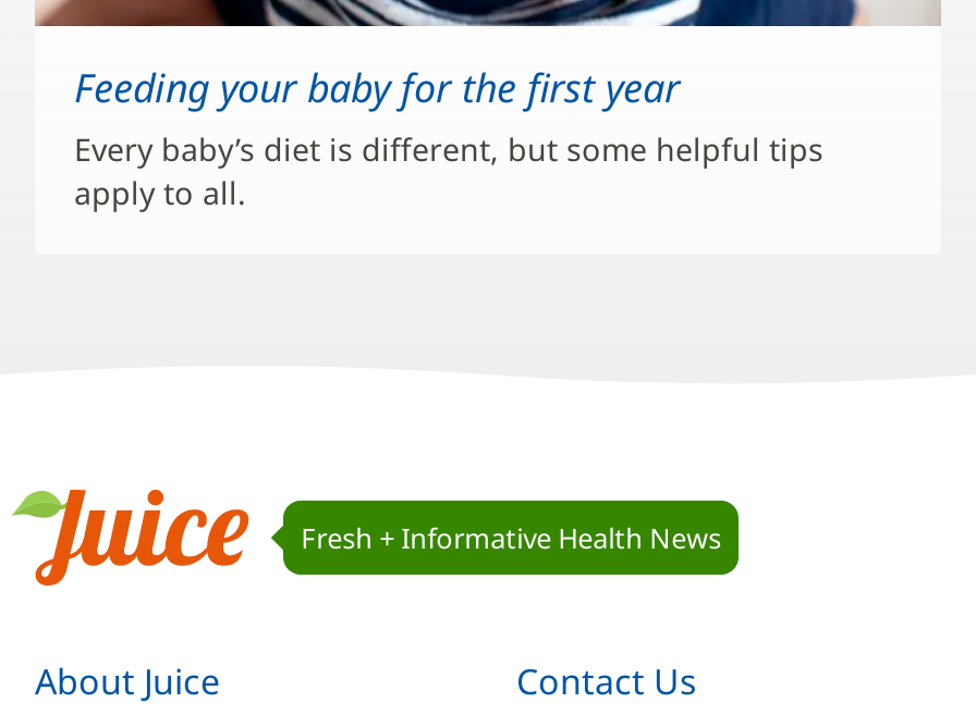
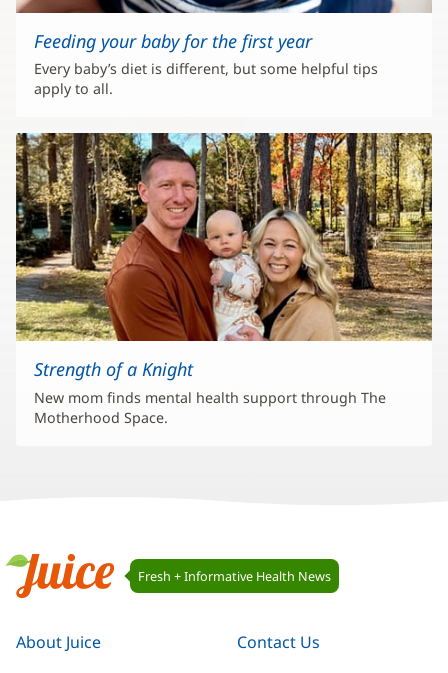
none -> [15,132,433,427] [image] | Strength of a Knight | New mom finds mental health support through The | Motherhood Space.

